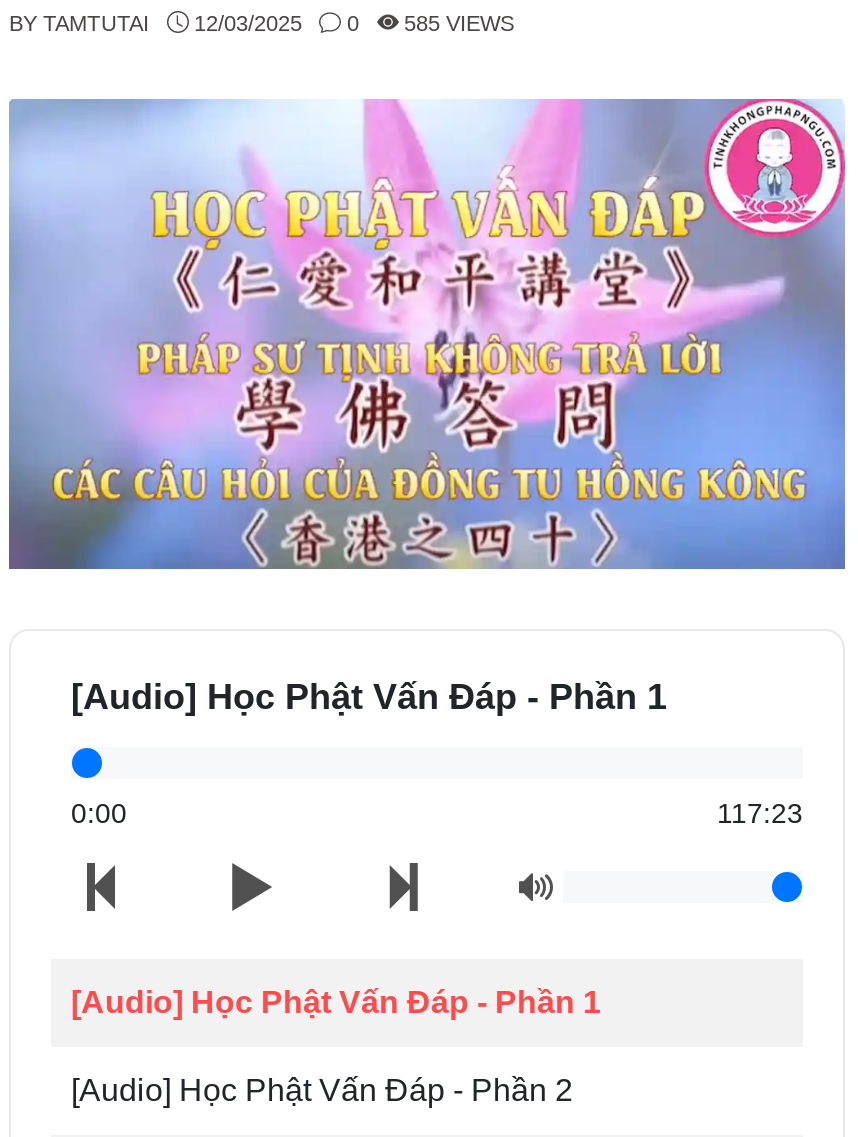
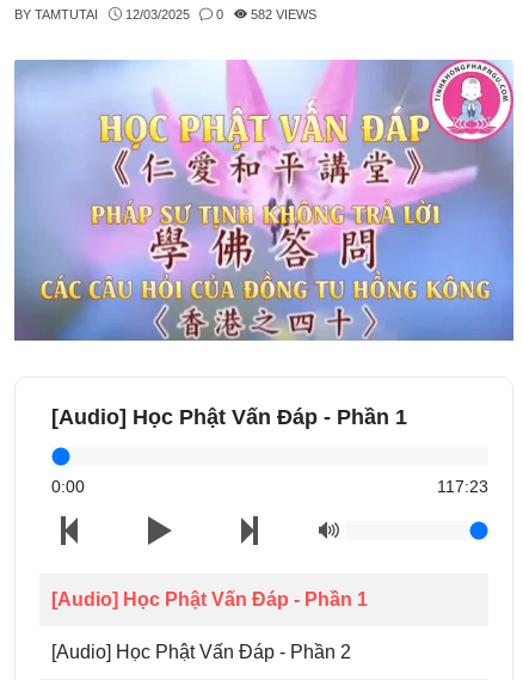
[9,10,514,34] BY TAMTUTAI 12/03/2025 0 585 VIEWS -> [14,7,316,21] BY TAMTUTAI 12/03/2025 0 582 VIEWS

